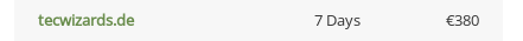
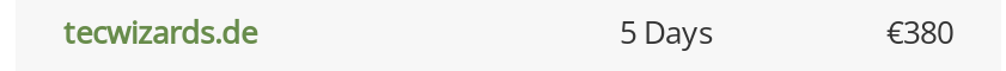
[314,9,360,30] 7 Days -> [620,11,713,53] 5 Days

